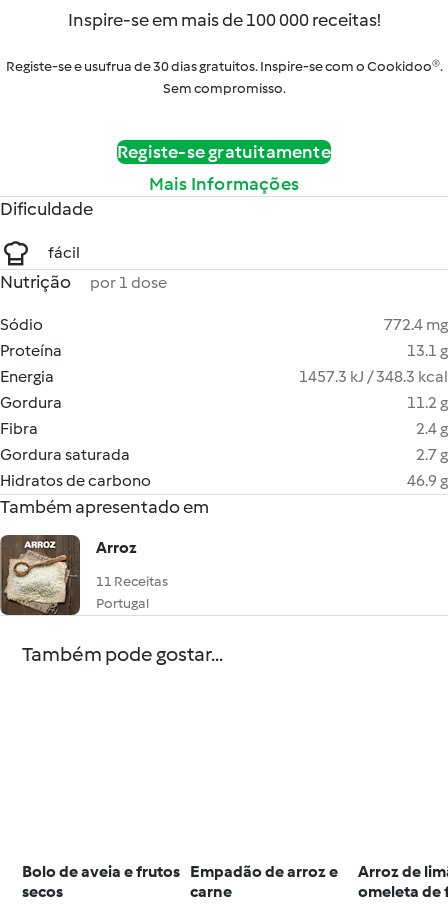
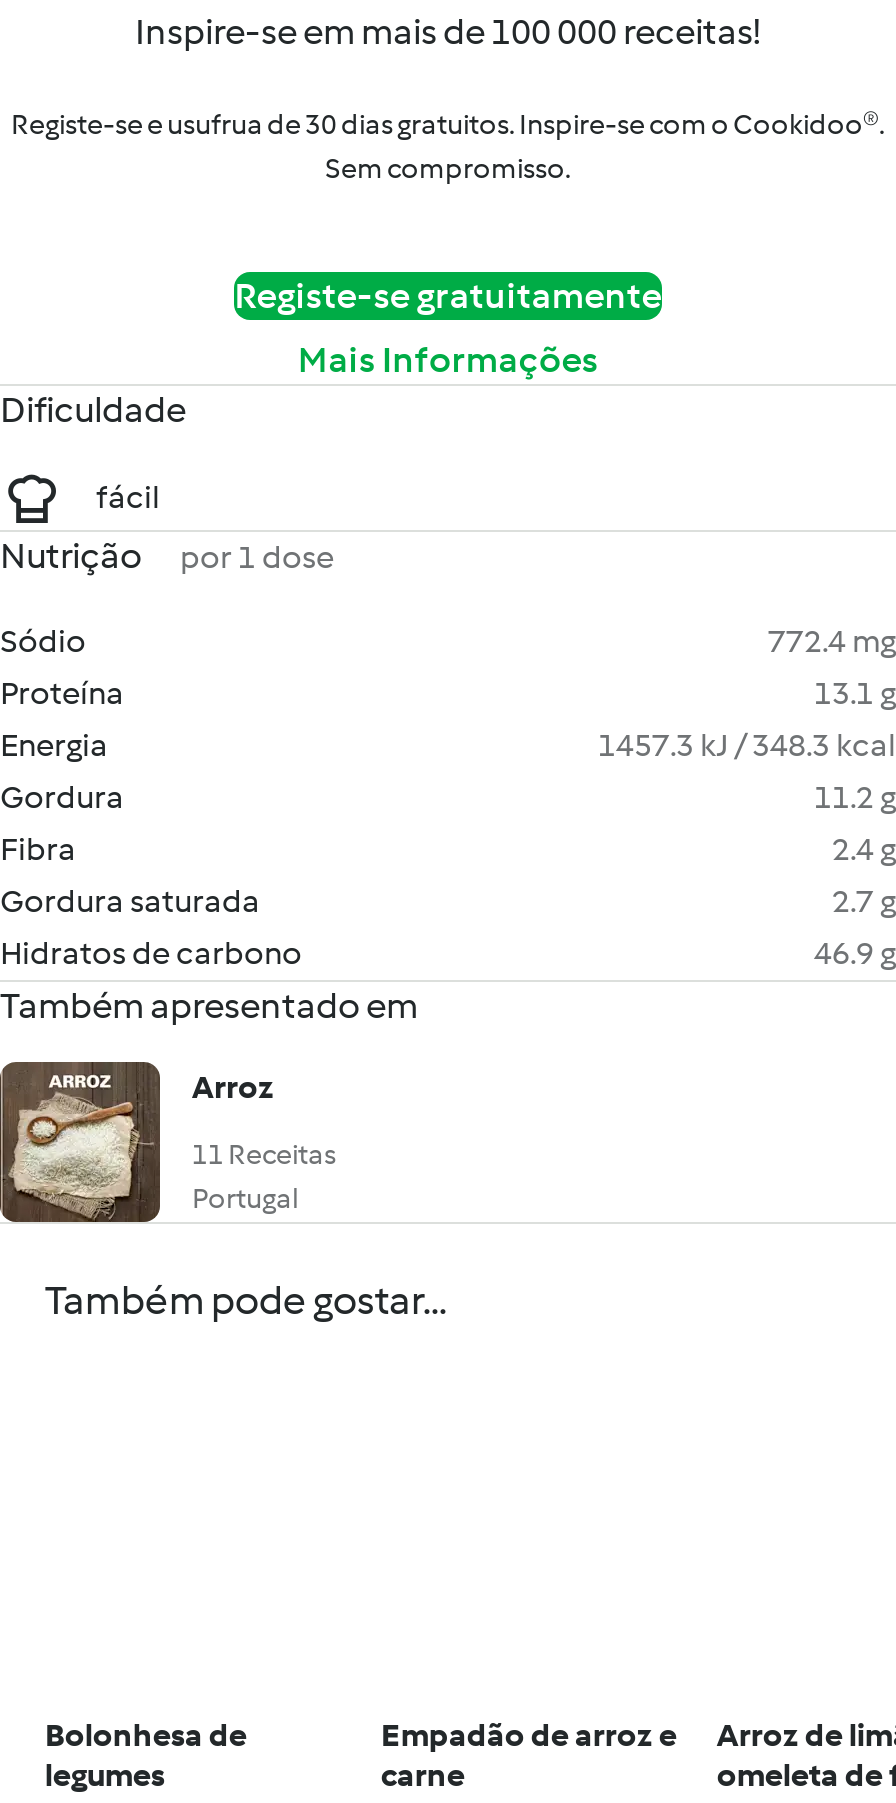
[22,862,180,901] Bolo de aveia e frutos | secos -> [45,1716,247,1794] Bolonhesa de | legumes

